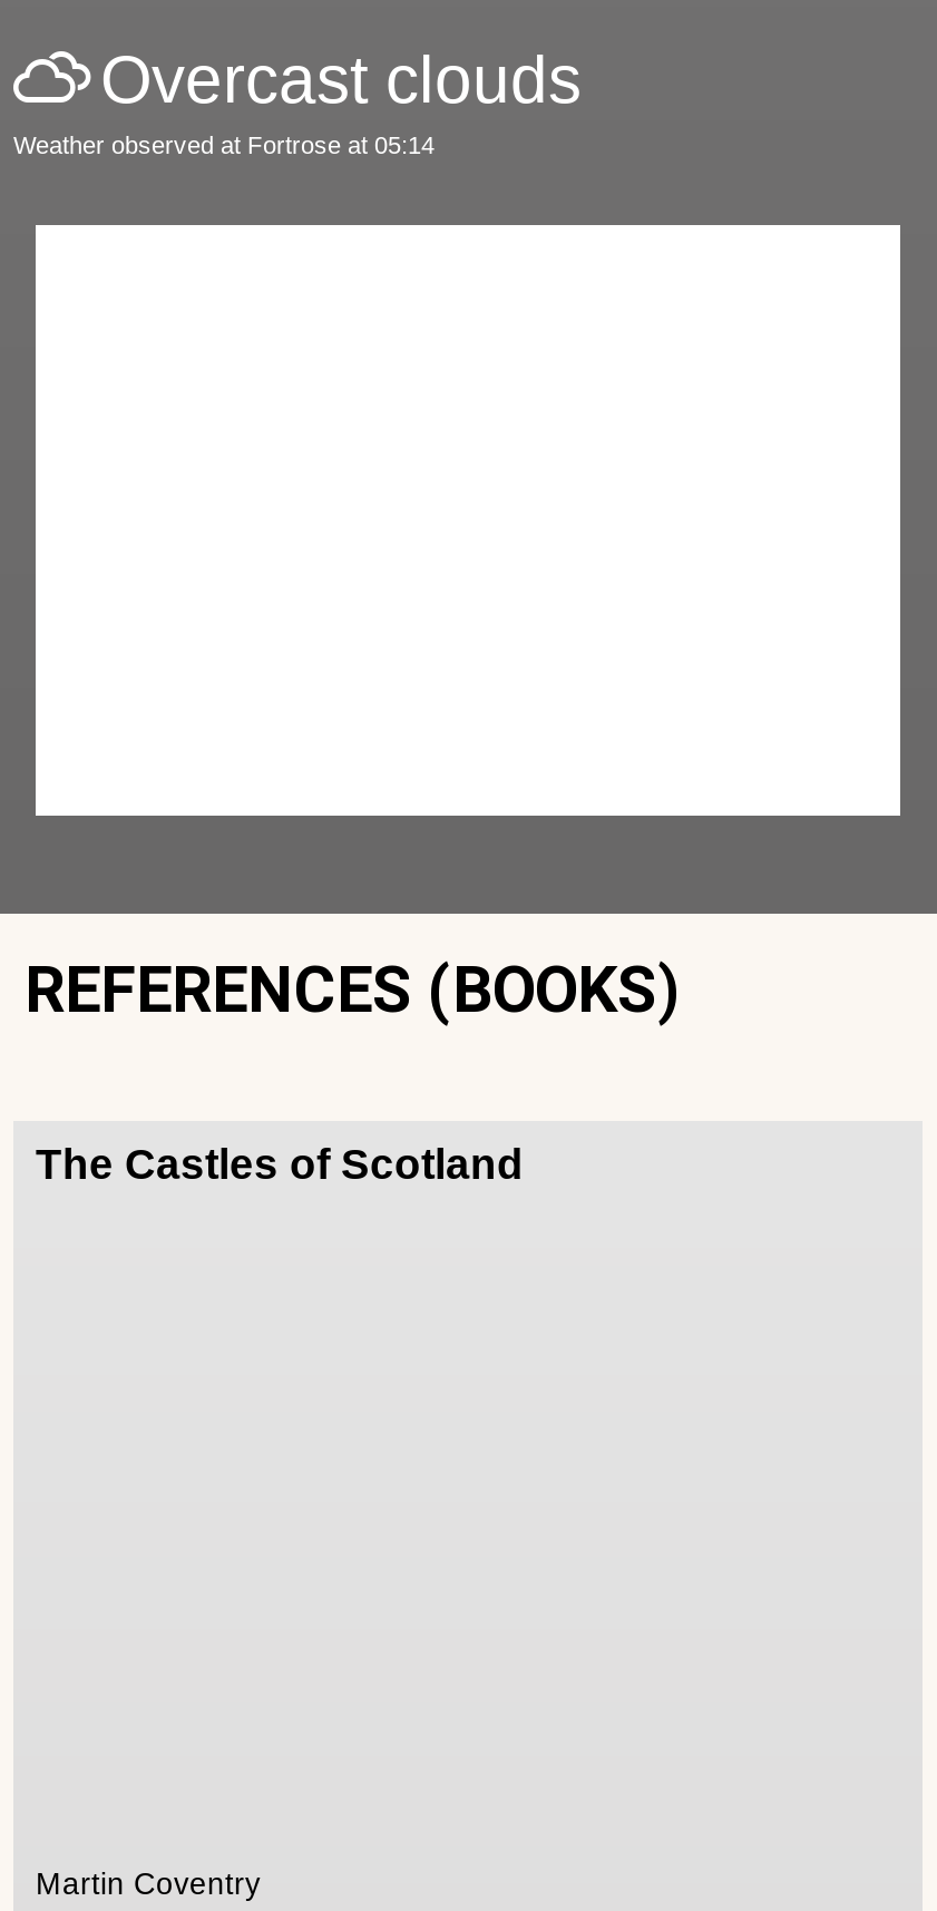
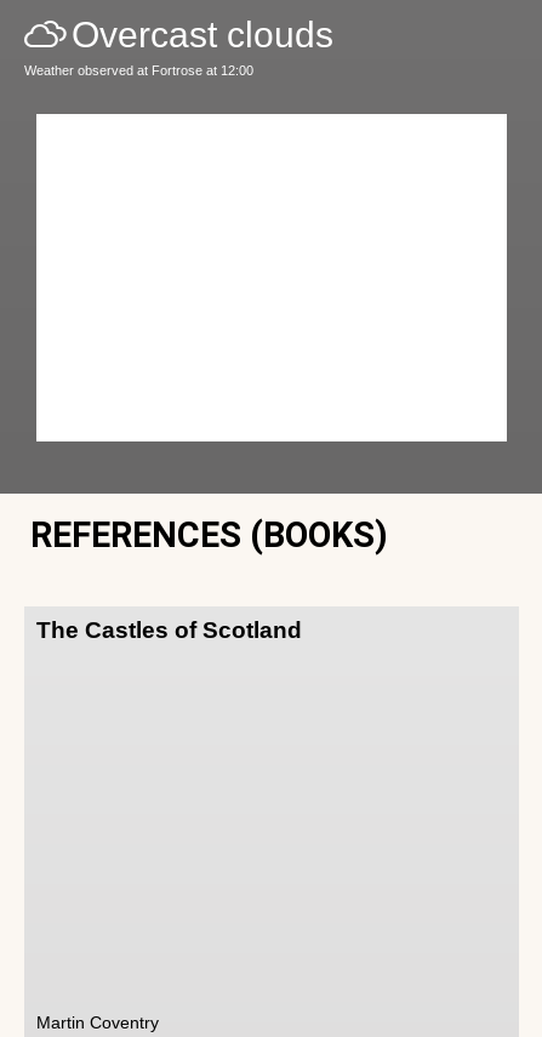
[13,131,435,158] Weather observed at Fortrose at 05:14 -> [24,63,253,77] Weather observed at Fortrose at 12:00

